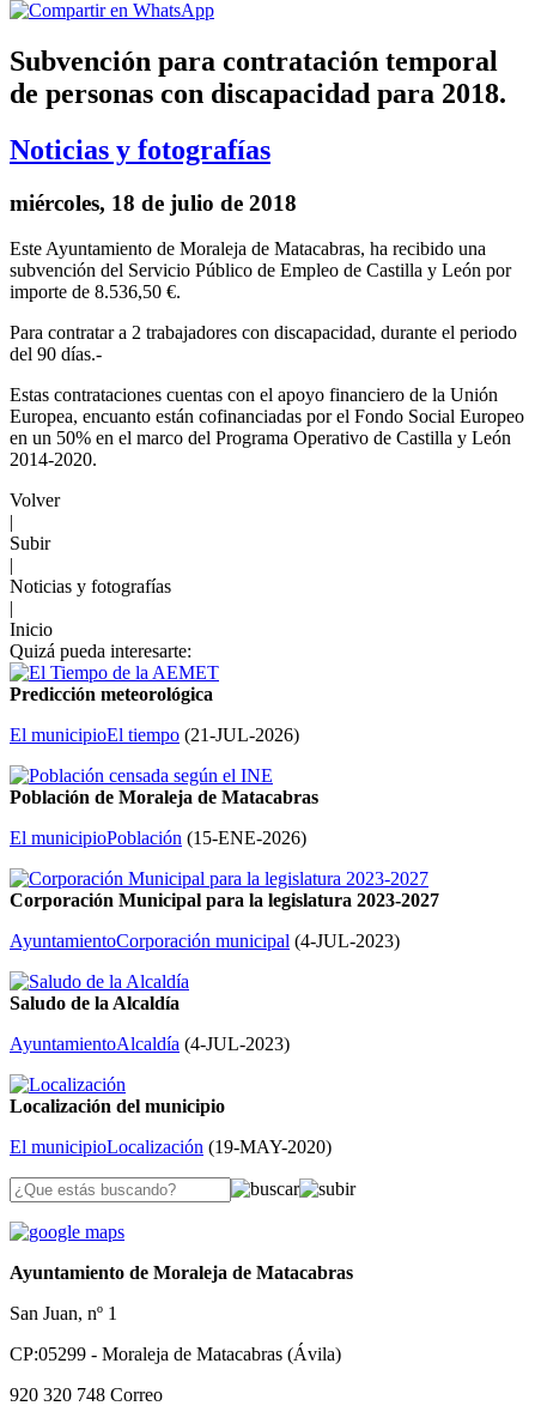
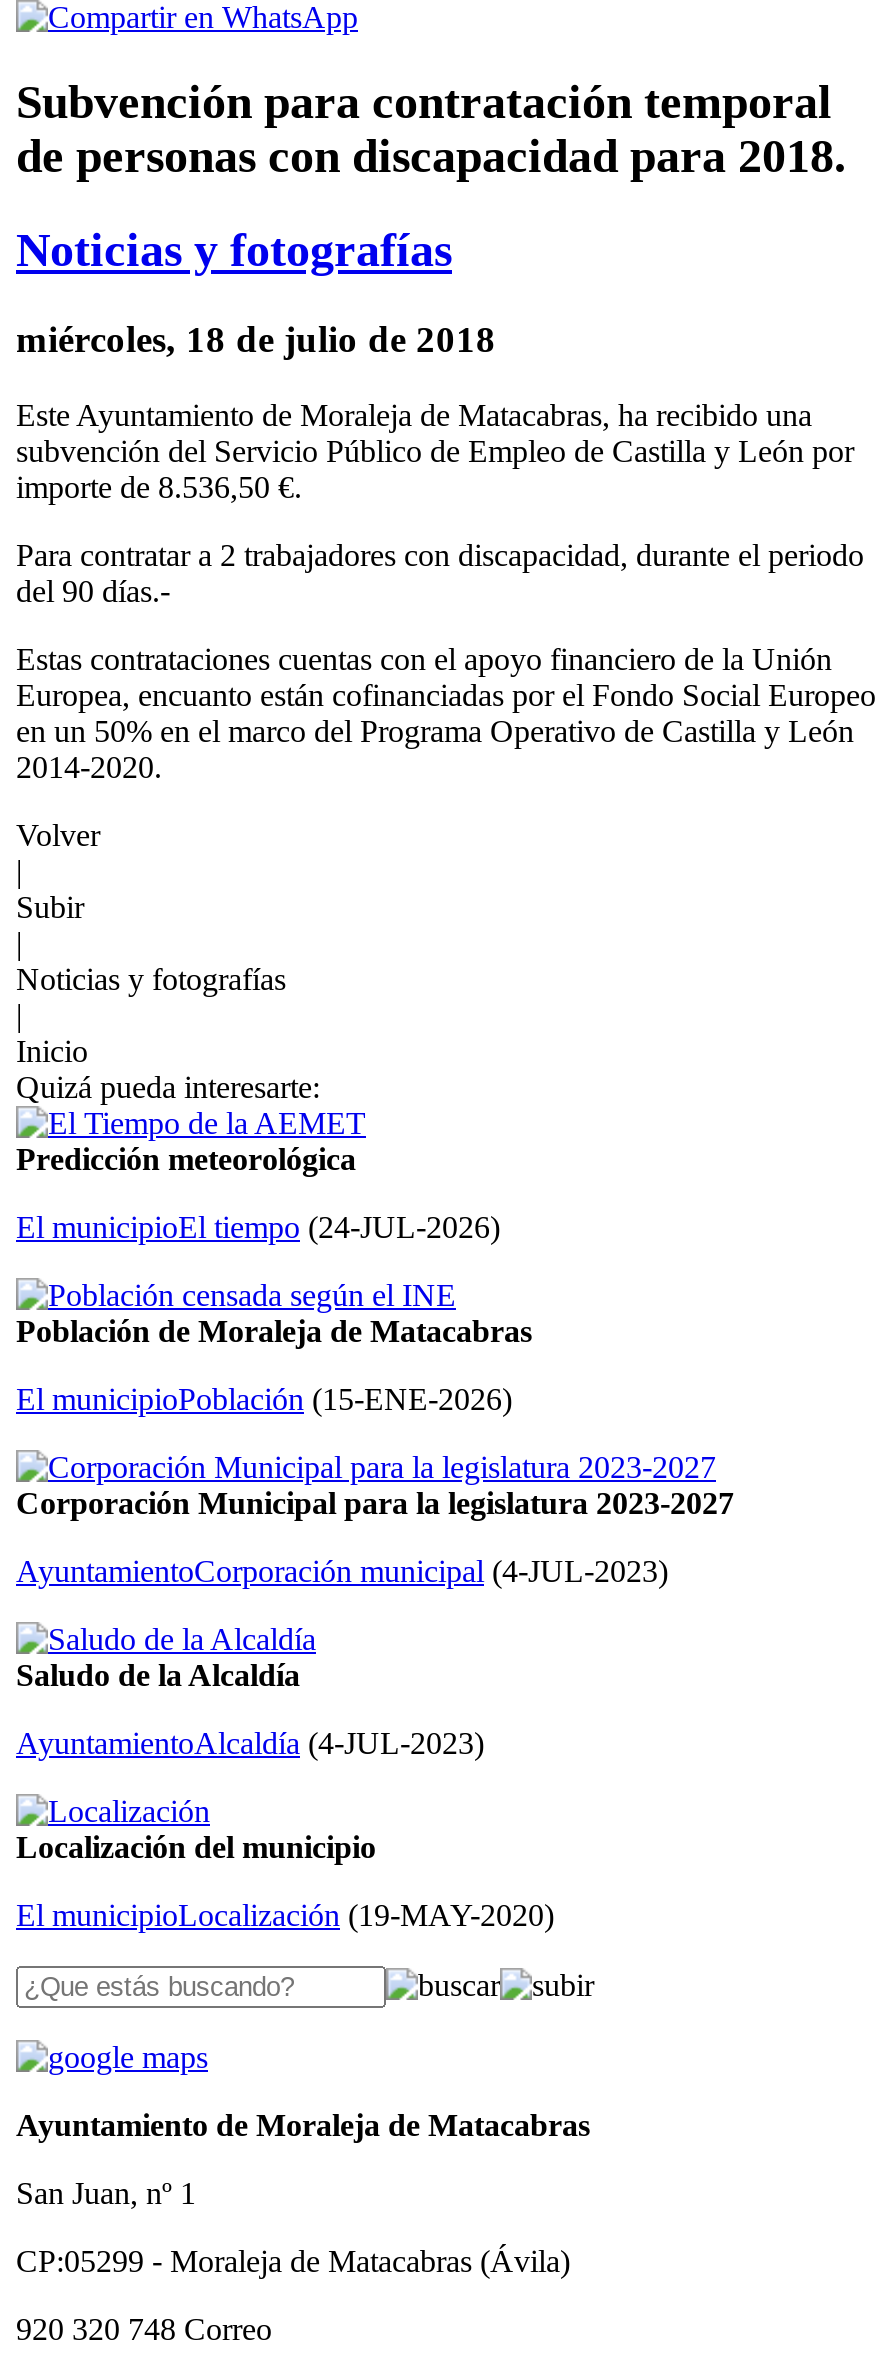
[10,725,299,745] El municipioEl tiempo (21-JUL-2026) -> [16,1211,500,1245] El municipioEl tiempo (24-JUL-2026)

